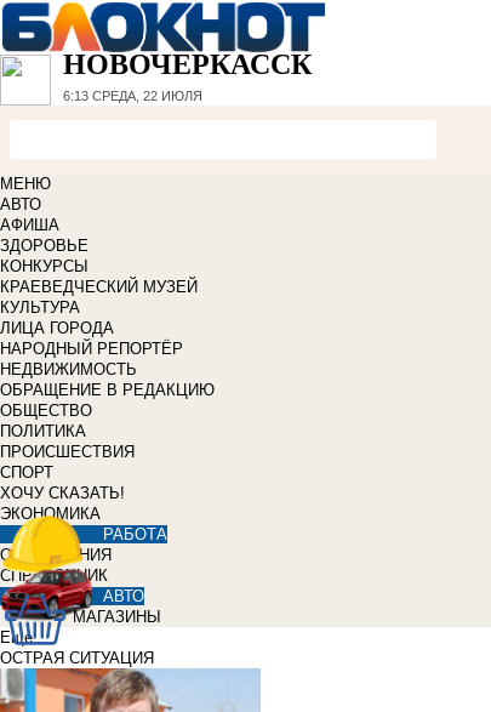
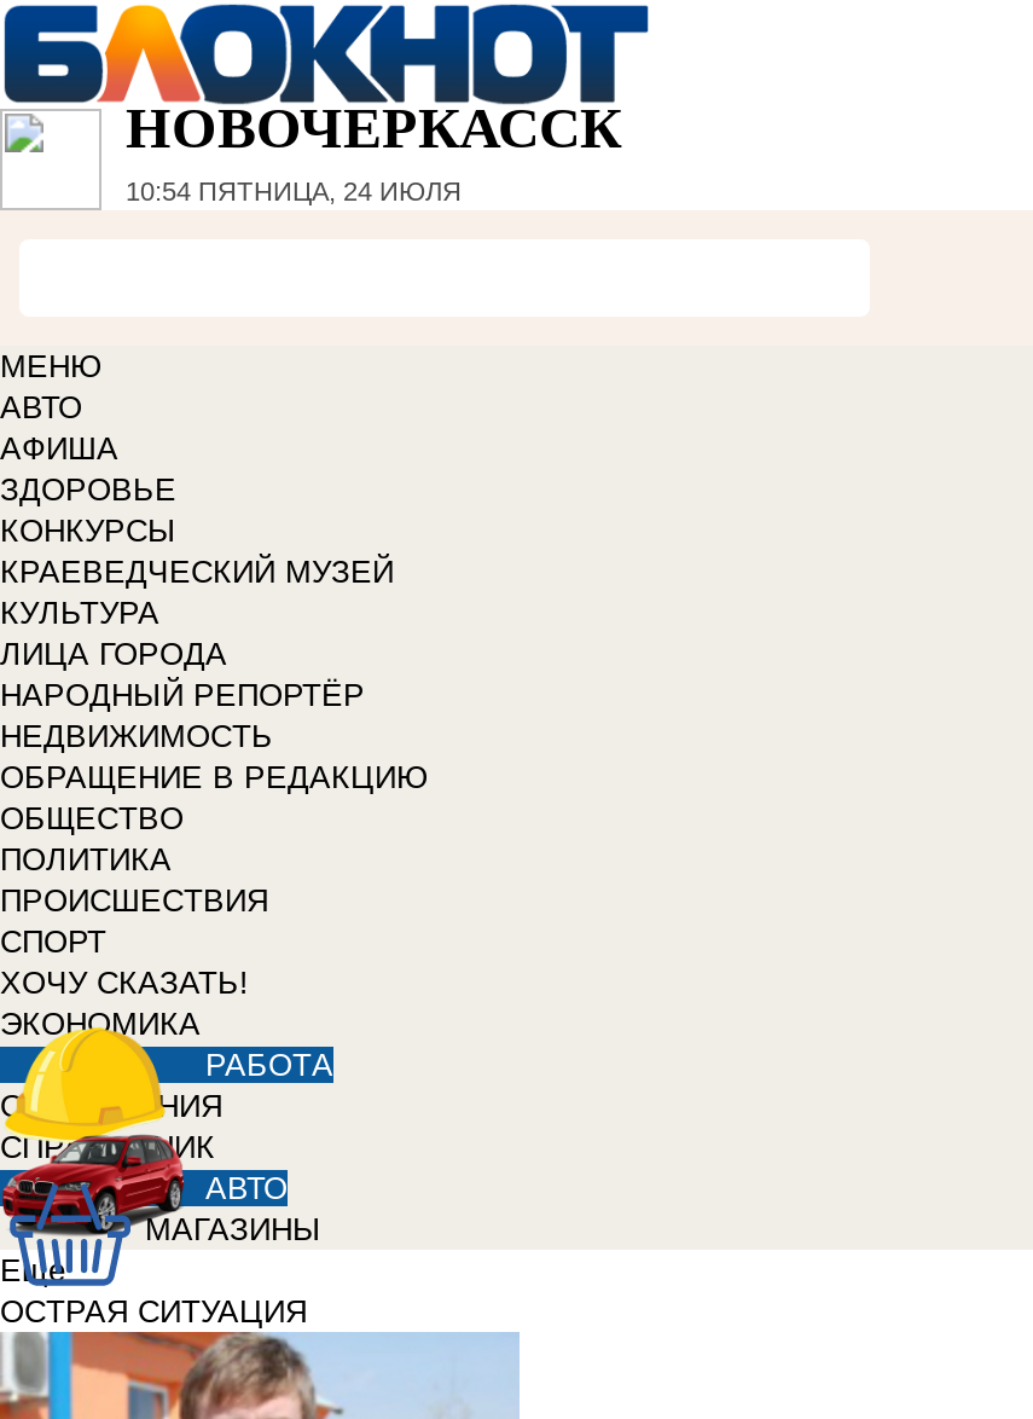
[63,89,202,104] 6:13 СРЕДА, 22 ИЮЛЯ -> [126,177,462,206] 10:54 ПЯТНИЦА, 24 ИЮЛЯ

